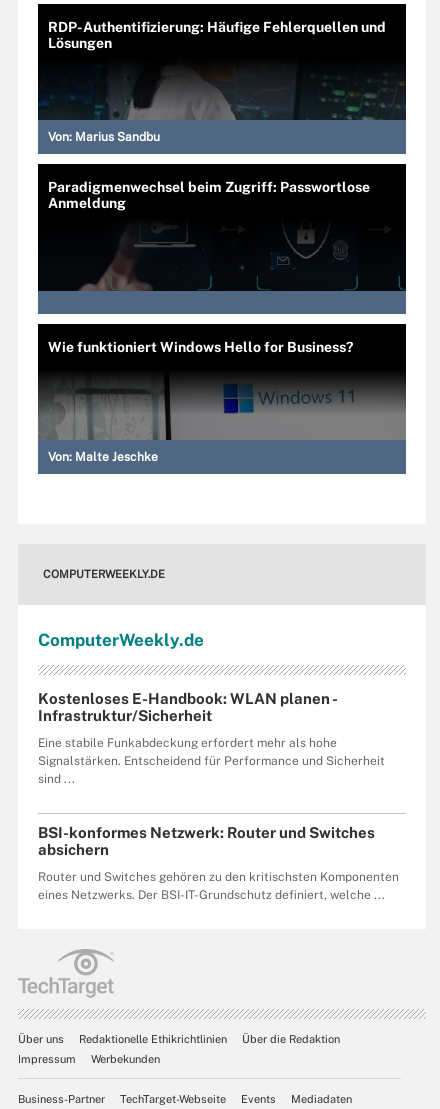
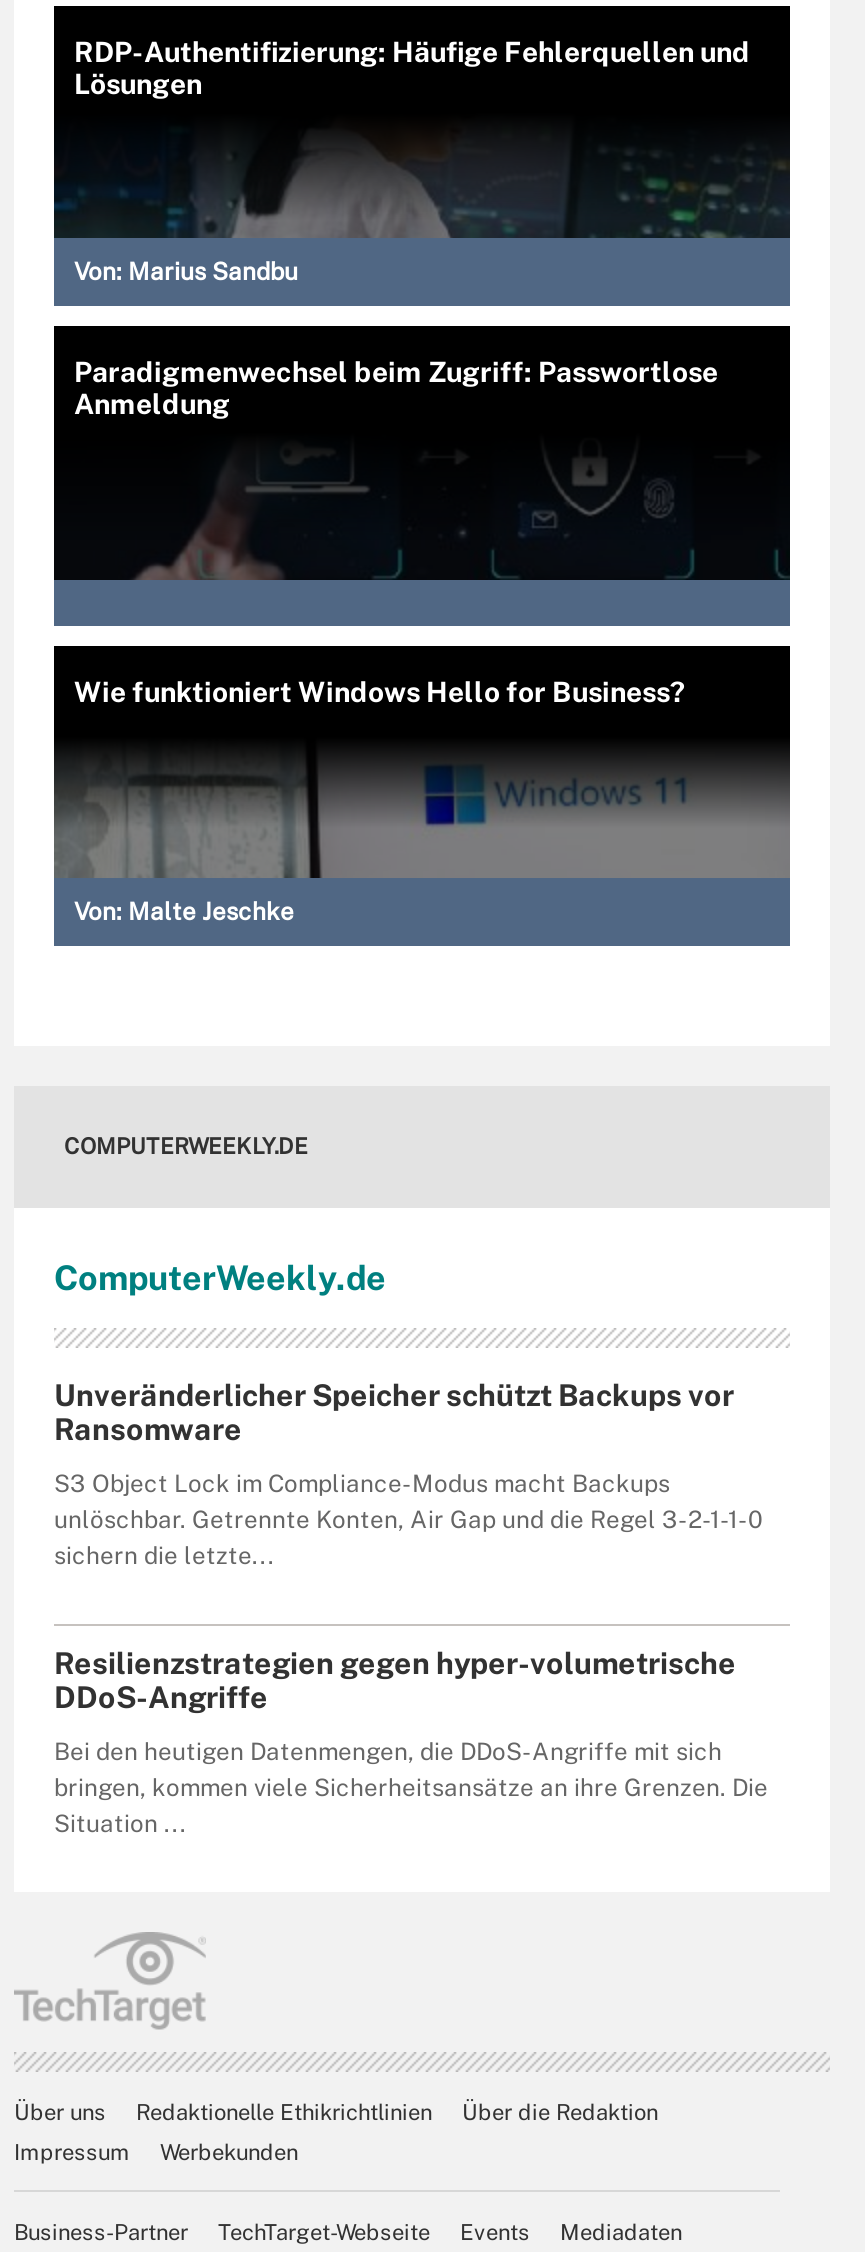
[38,690,337,724] Kostenloses E-Handbook: WLAN planen - | Infrastruktur/Sicherheit -> [54,1378,734,1446] Unveränderlicher Speicher schützt Backups vor | Ransomware
[38,736,385,786] Eine stabile Funkabdeckung erfordert mehr als hohe | Signalstärken. Entscheidend für Performance und Sicherheit | sind ... -> [54,1470,762,1570] S3 Object Lock im Compliance-Modus macht Backups | unlöschbar. Getrennte Konten, Air Gap und die Regel 3-2-1-1-0 | sichern die letzte...
[38,824,375,858] BSI-konformes Netzwerk: Router und Switches | absichern -> [54,1646,736,1714] Resilienzstrategien gegen hyper-volumetrische | DDoS-Angriffe
[38,870,399,902] Router und Switches gehören zu den kritischsten Komponenten | eines Netzwerks. Der BSI-IT-Grundschutz definiert, welche ... -> [54,1738,768,1838] Bei den heutigen Datenmengen, die DDoS-Angriffe mit sich | bringen, kommen viele Sicherheitsansätze an ihre Grenzen. Die | Situation ...

